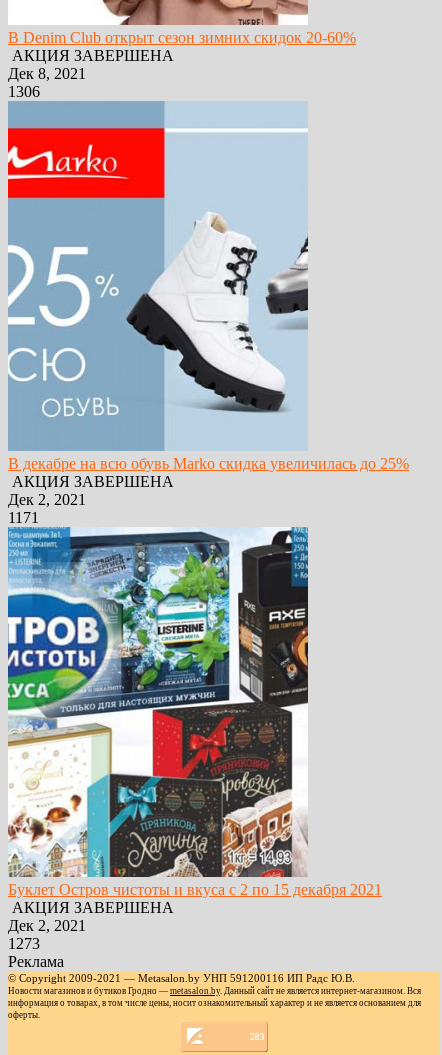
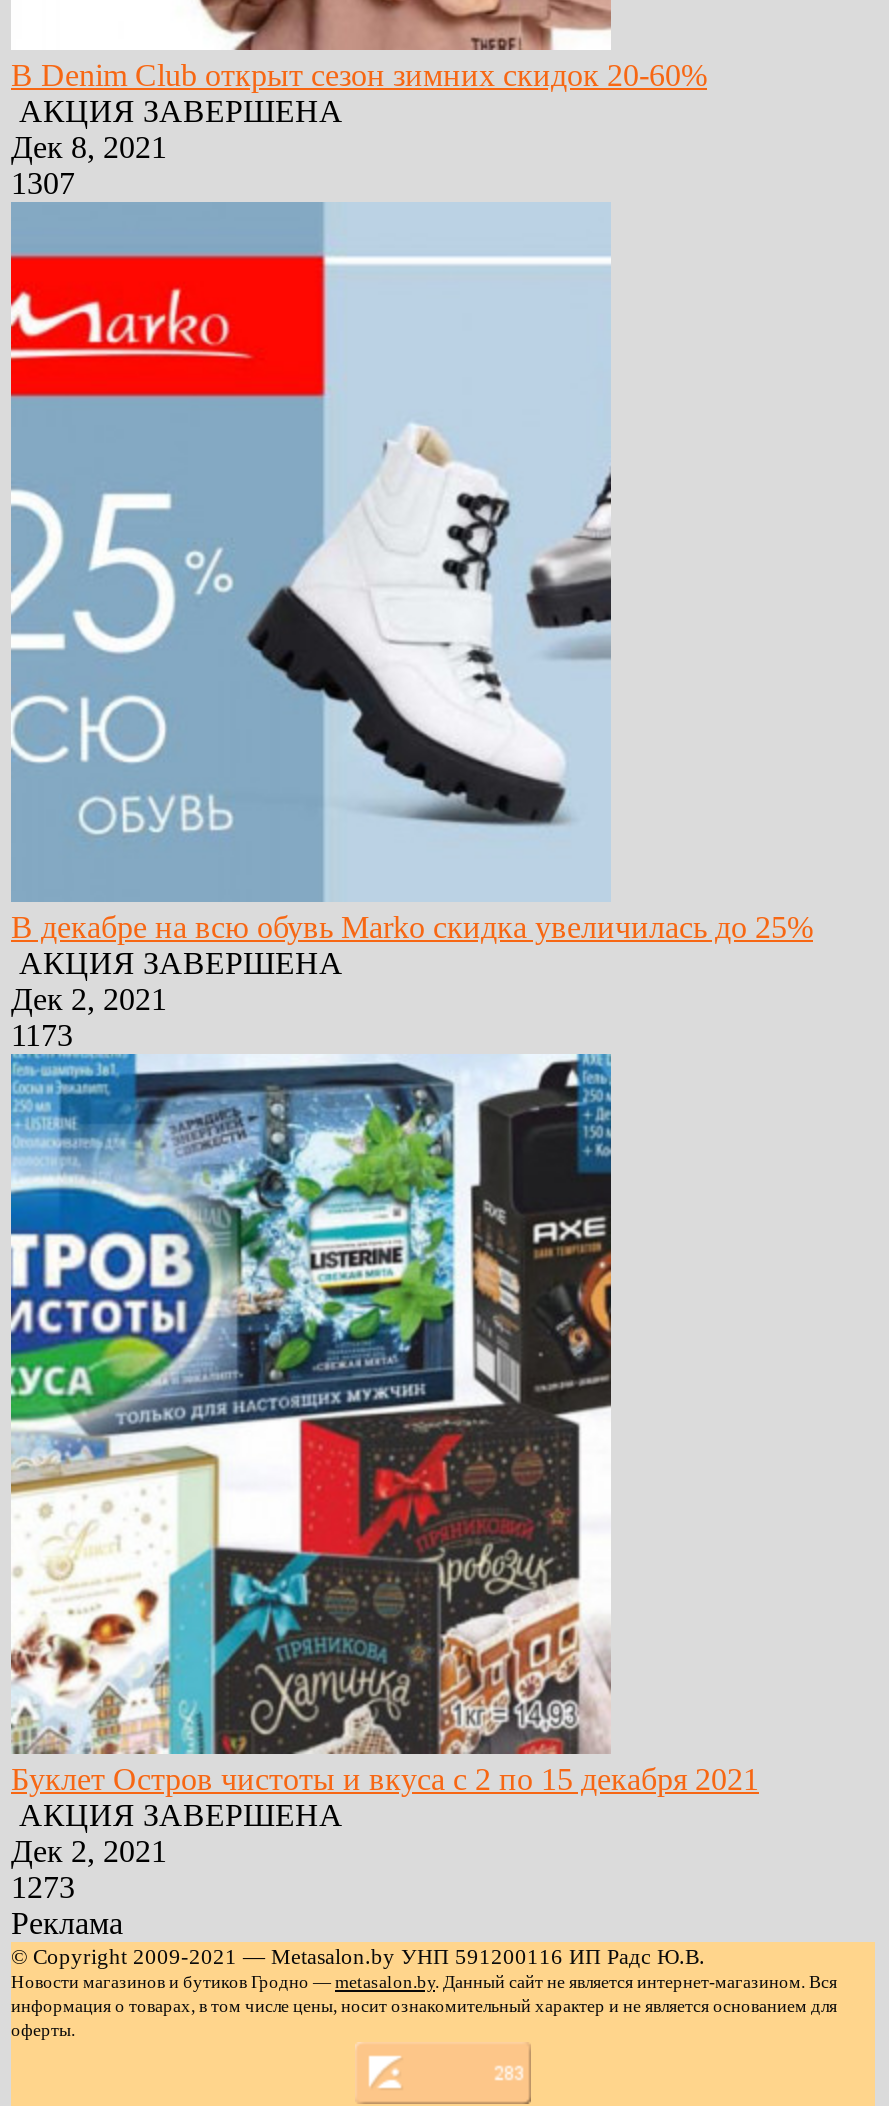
[8,83,40,100] 1306 -> [11,167,75,201] 1307
[8,509,39,526] 1171 -> [11,1019,73,1053] 1173

